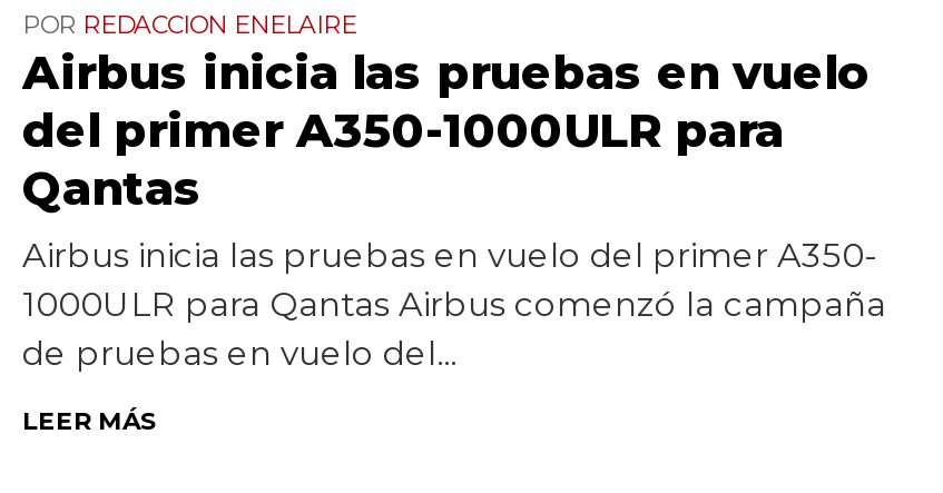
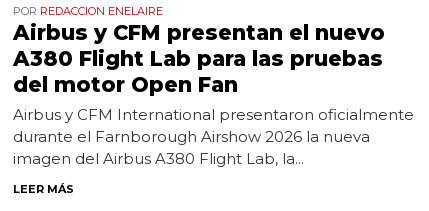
[22,45,886,374] Airbus inicia las pruebas en vuelo | del primer A350-1000ULR para | Qantas | Airbus inicia las pruebas en vuelo del primer A350- | 1000ULR para Qantas Airbus comenzó la campaña | de pruebas en vuelo del... -> [13,20,414,168] Airbus y CFM presentan el nuevo | A380 Flight Lab para las pruebas | del motor Open Fan | Airbus y CFM International presentaron oficialmente | durante el Farnborough Airshow 2026 la nueva | imagen del Airbus A380 Flight Lab, la...

